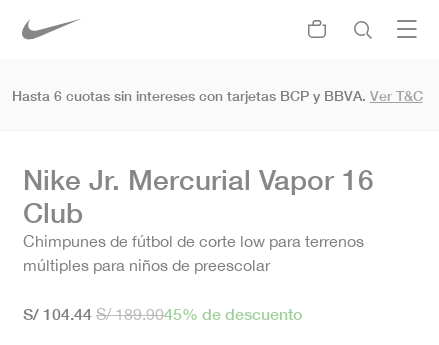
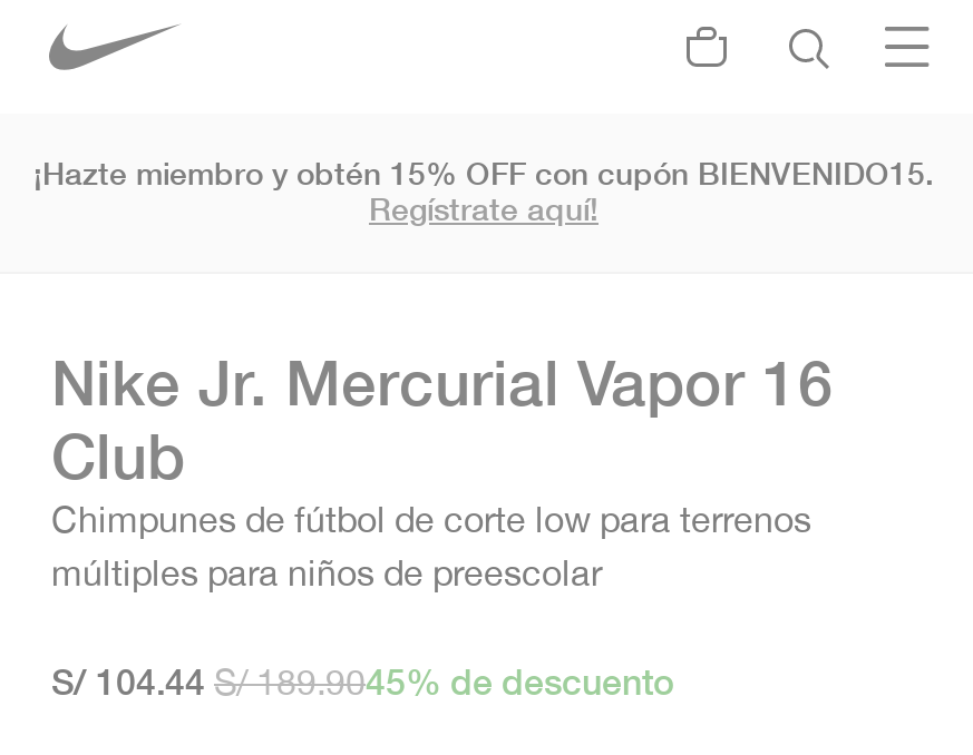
[11,87,422,104] Hasta 6 cuotas sin intereses con tarjetas BCP y BBVA. Ver T&C -> [33,154,934,227] ¡Hazte miembro y obtén 15% OFF con cupón BIENVENIDO15. | Regístrate aquí!

